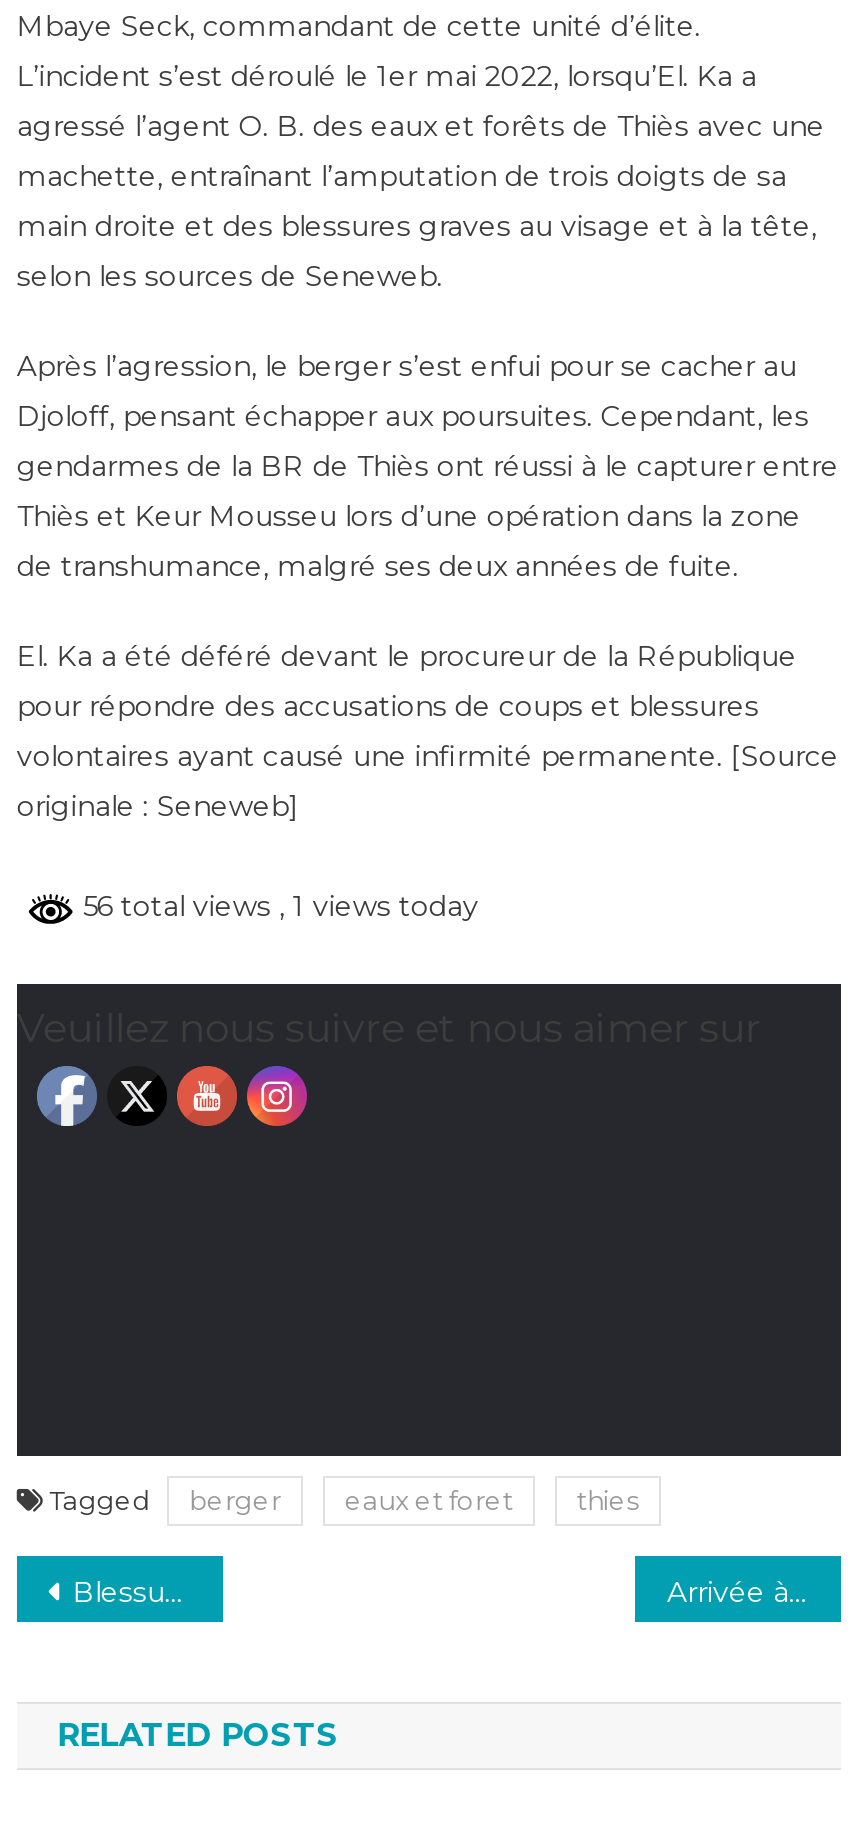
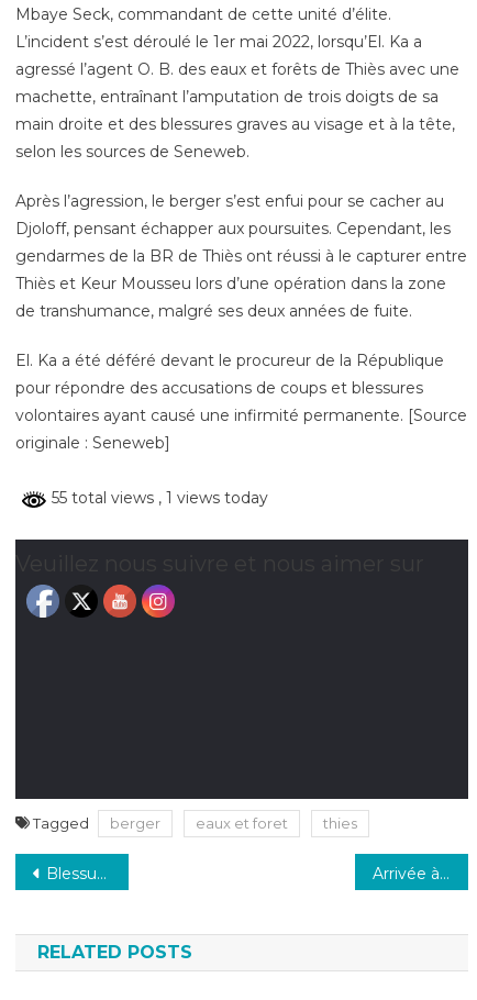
[75,887,479,923] 56 total views, 1 views today -> [47,487,268,507] 55 total views, 1 views today

